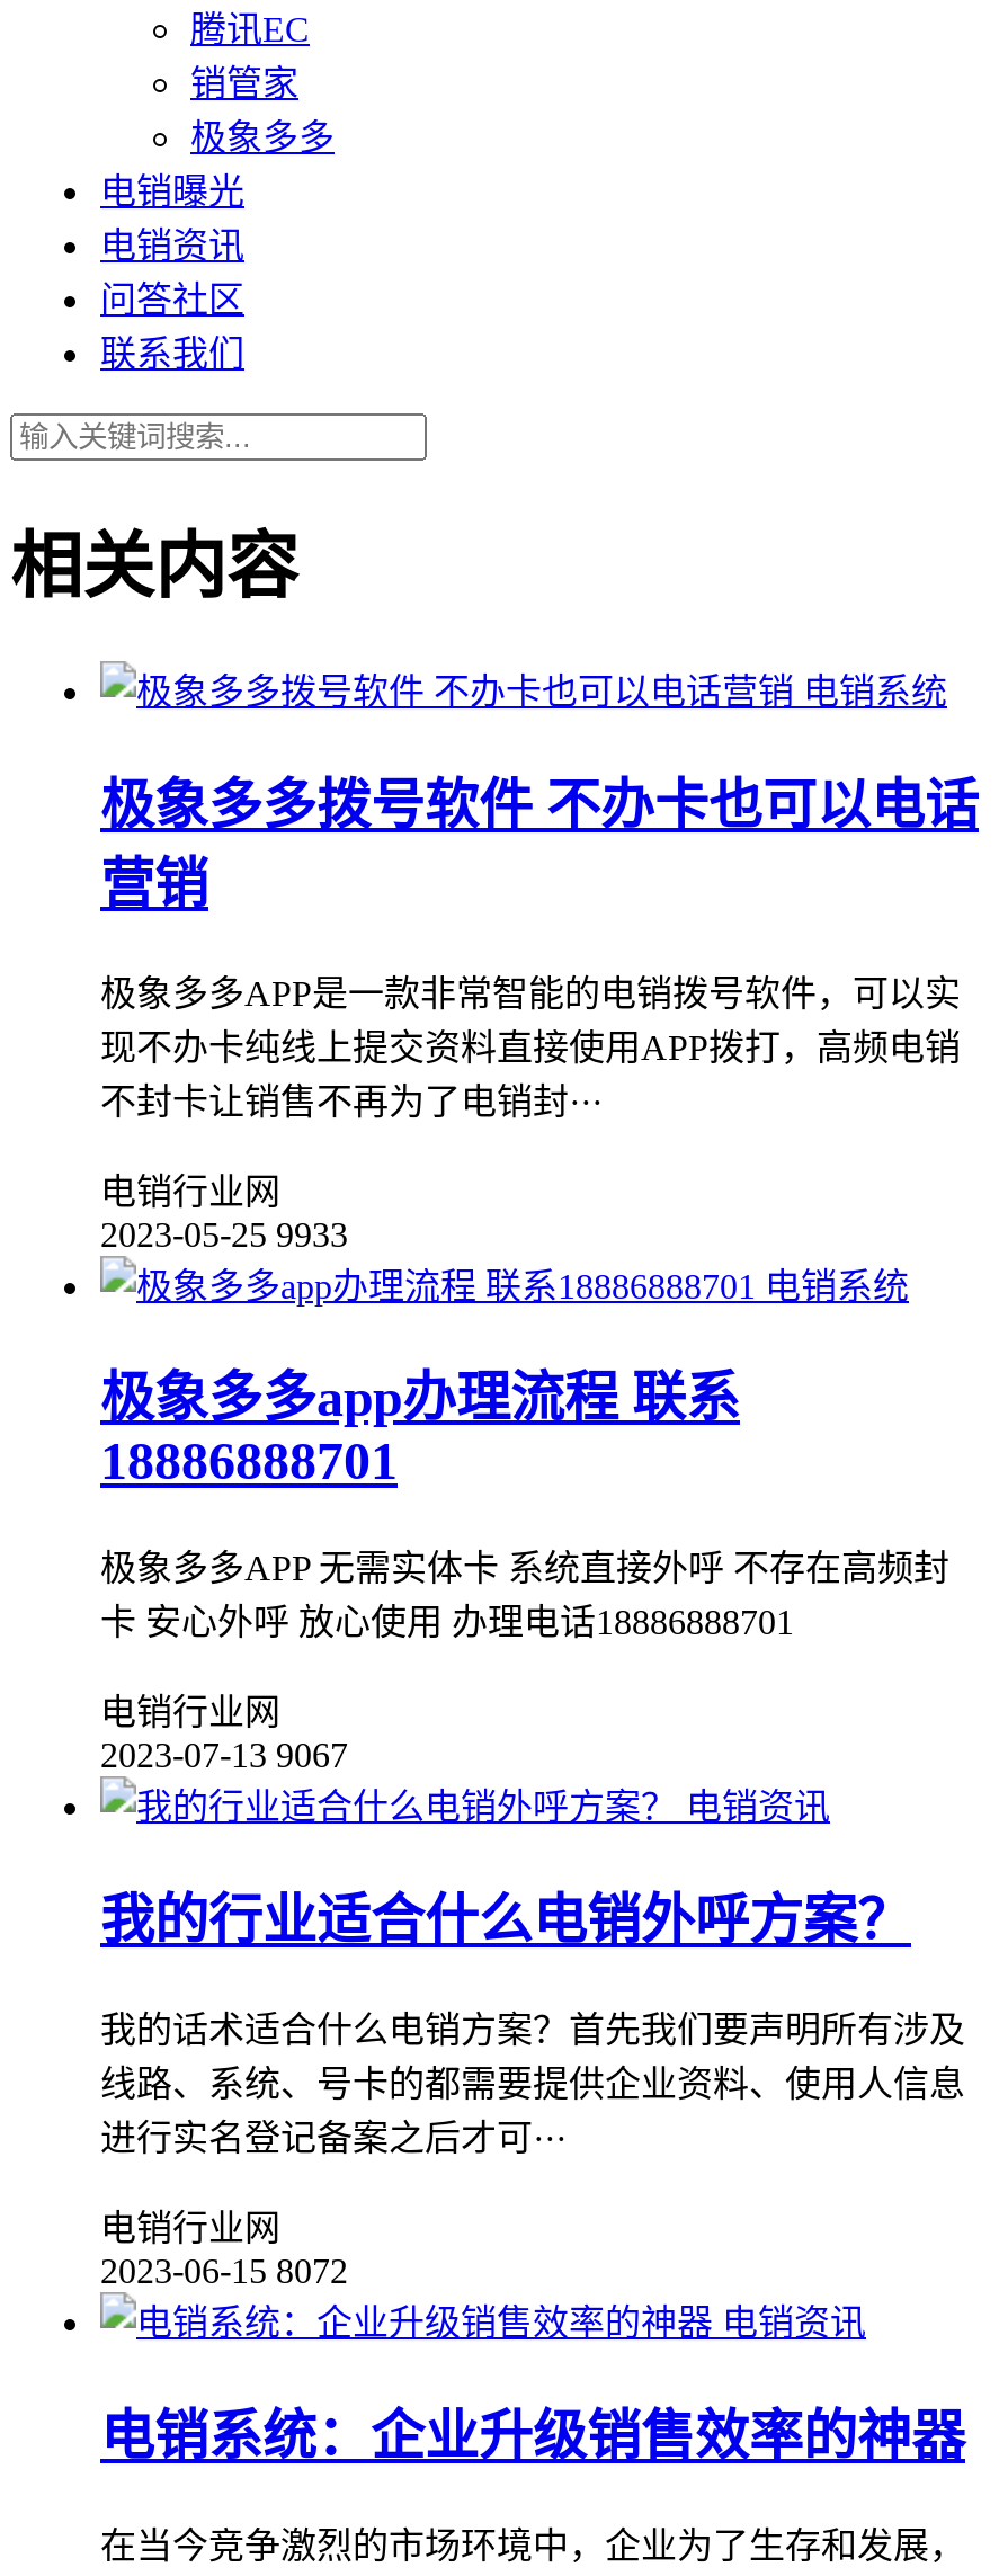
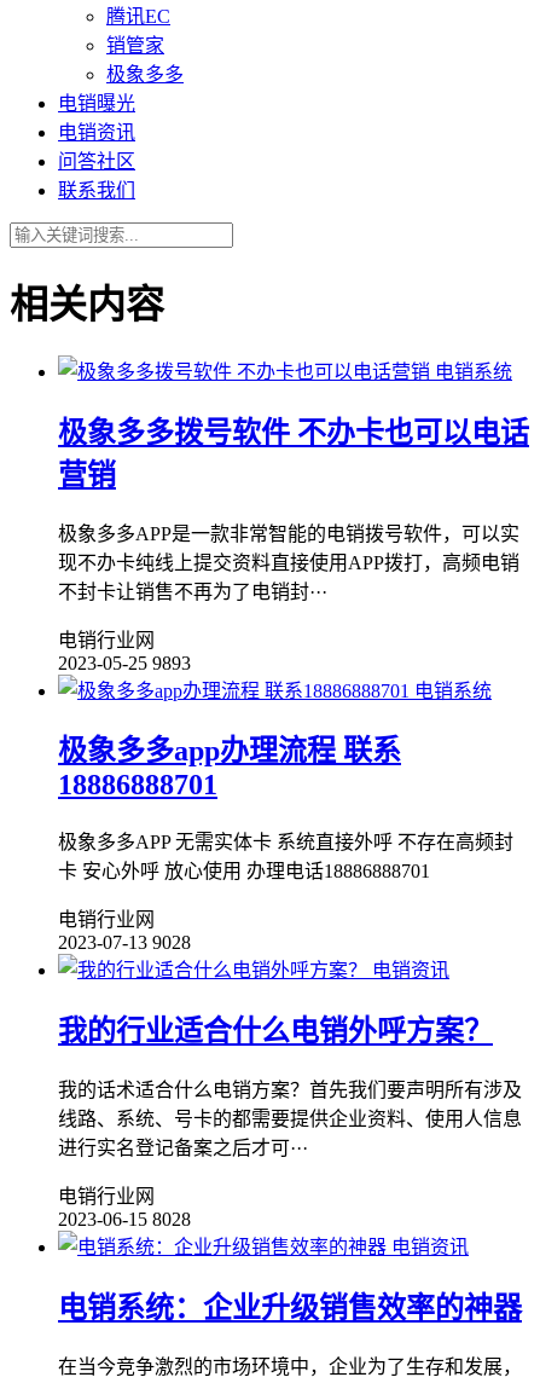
[100,1214,348,1253] 2023-05-25 9933 -> [58,652,191,673] 2023-05-25 9893
[100,1737,348,1775] 2023-07-13 9067 -> [58,933,191,953] 2023-07-13 9028
[100,2252,348,2290] 2023-06-15 8072 -> [58,1209,191,1230] 2023-06-15 8028

